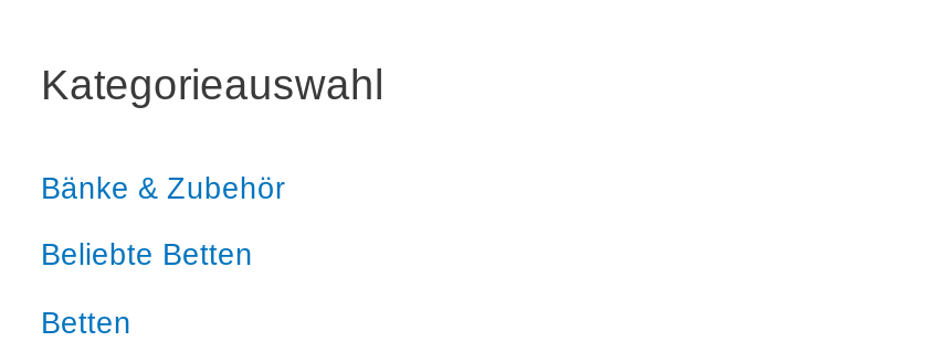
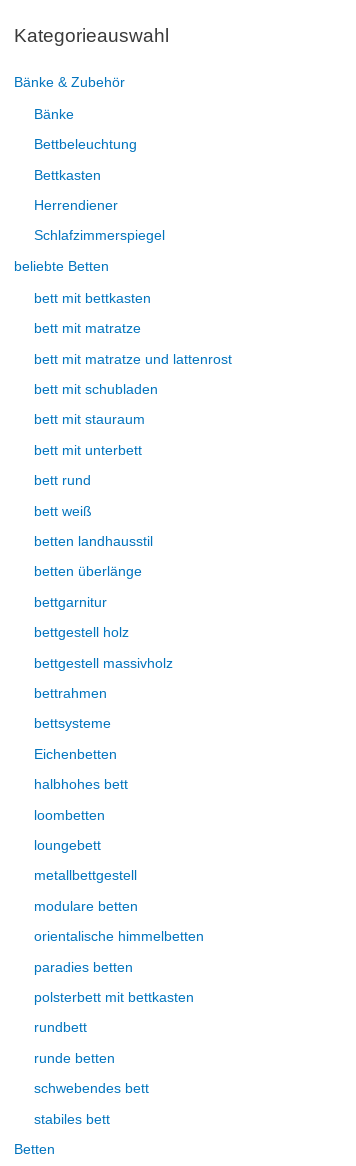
[41,239,253,272] Beliebte Betten -> [14,107,232,1127] Bänke | Bettbeleuchtung | Bettkasten | Herrendiener | Schlafzimmerspiegel | beliebte Betten | bett mit bettkasten | bett mit matratze | bett mit matratze und lattenrost | bett mit schubladen | bett mit stauraum | bett mit unterbett | bett rund | bett weiß | betten landhausstil | betten überlänge | bettgarnitur | bettgestell holz | bettgestell massivholz | bettrahmen | bettsysteme | Eichenbetten | halbhohes bett | loombetten | loungebett | metallbettgestell | modulare betten | orientalische himmelbetten | paradies betten | polsterbett mit bettkasten | rundbett | runde betten | schwebendes bett | stabiles bett

